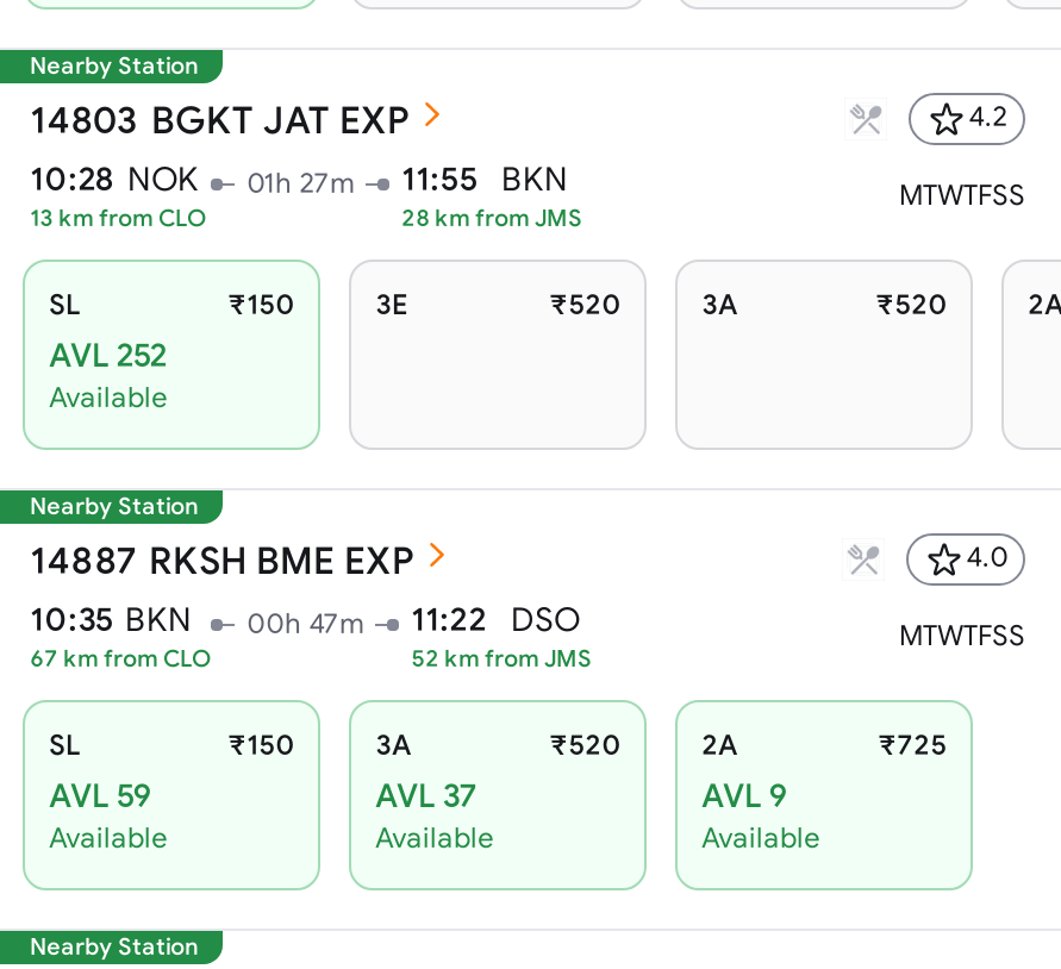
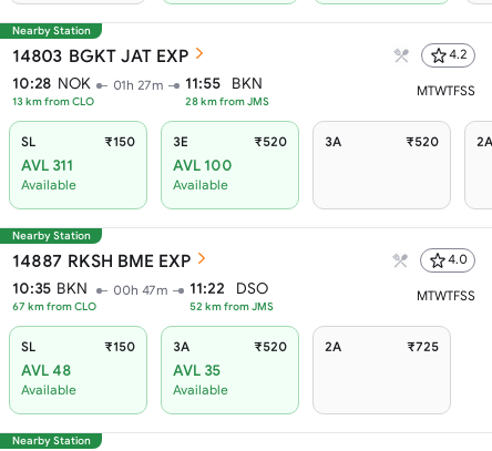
none -> [173,156,233,191] AVL 100 | Available
[49,335,168,373] AVL 252 -> [21,156,73,174] AVL 311
[49,775,151,814] AVL 59 -> [21,361,72,379] AVL 48
[375,775,478,814] AVL 37 -> [173,361,221,379] AVL 35
[701,775,820,852] AVL 9 | Available -> none

